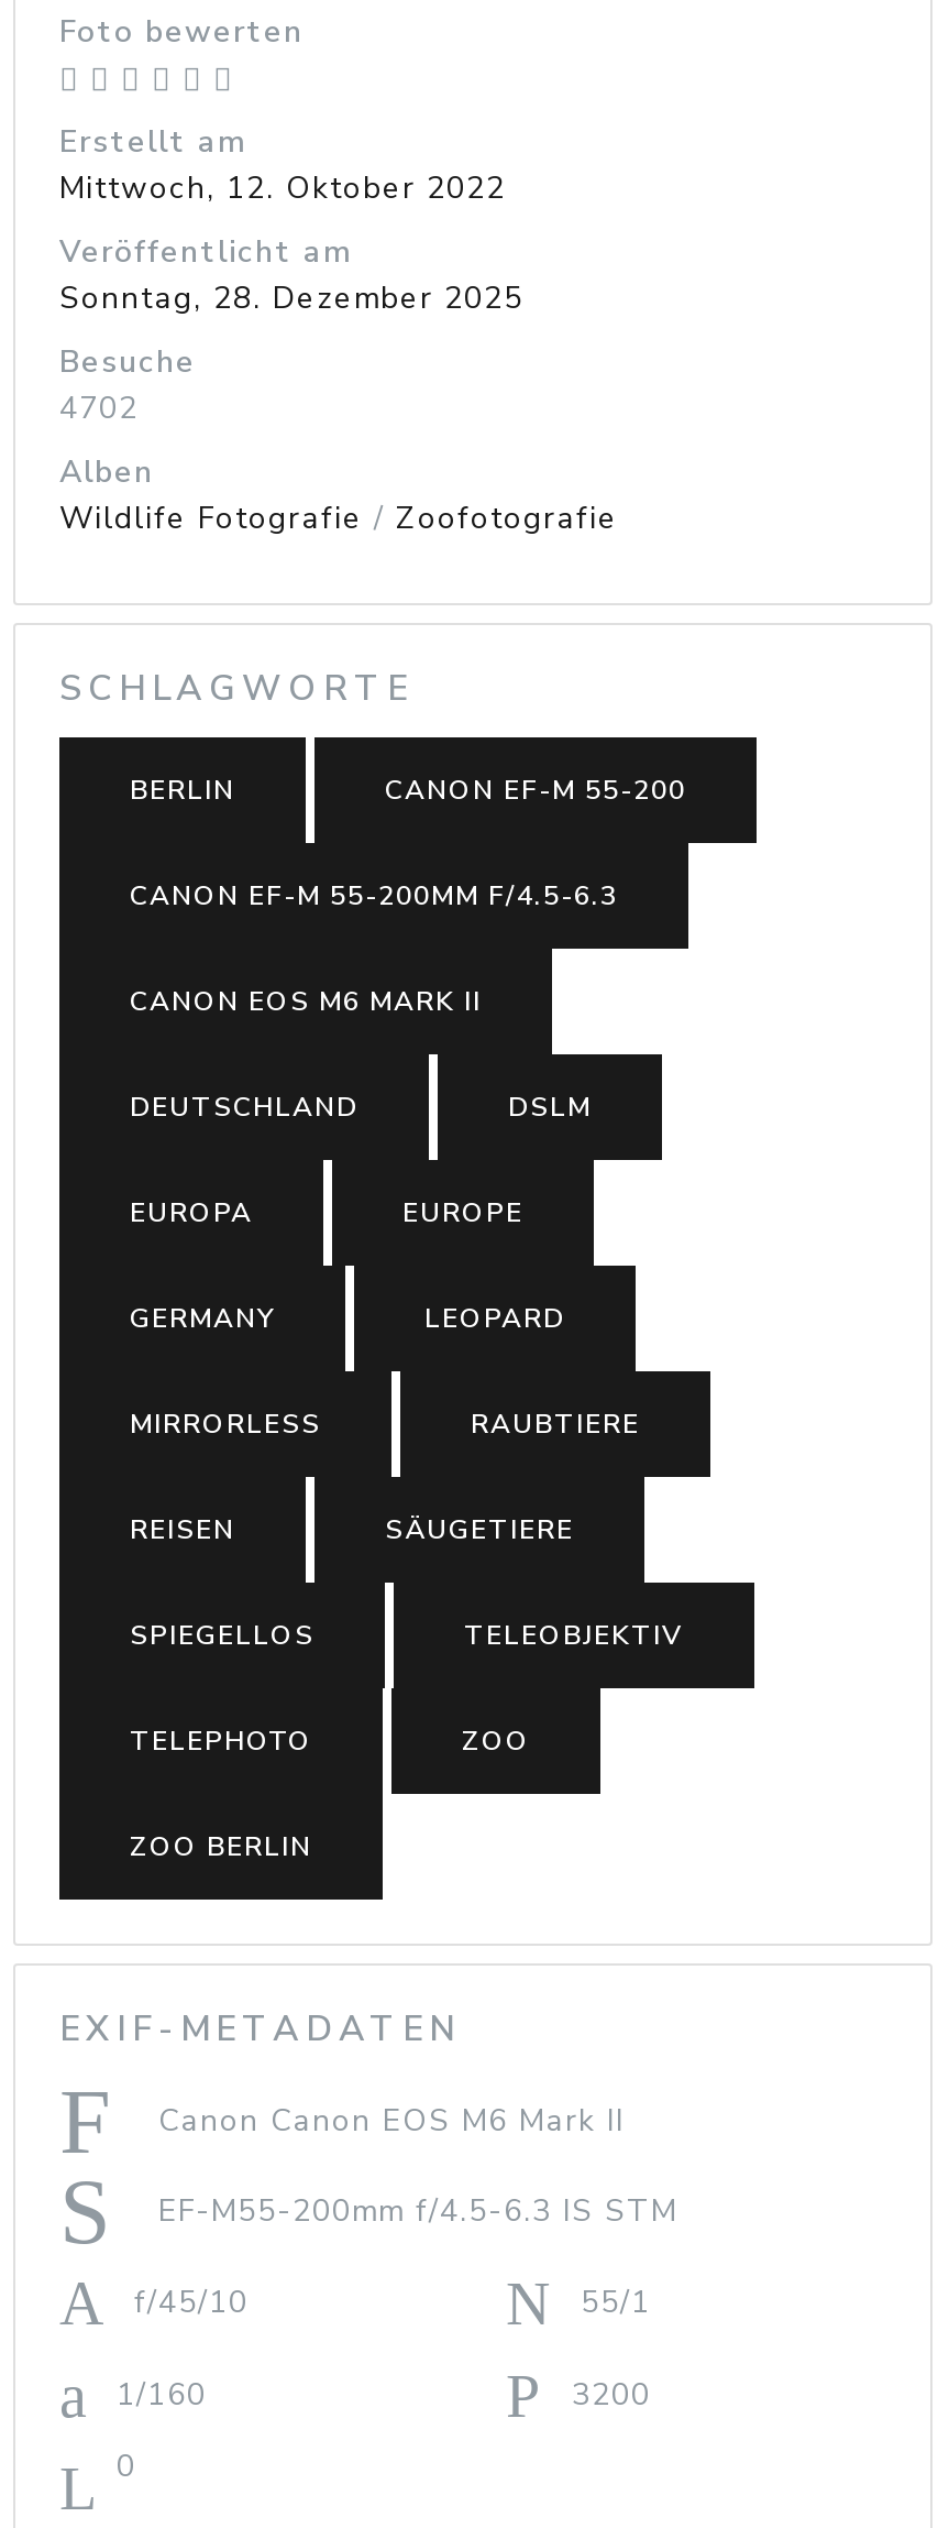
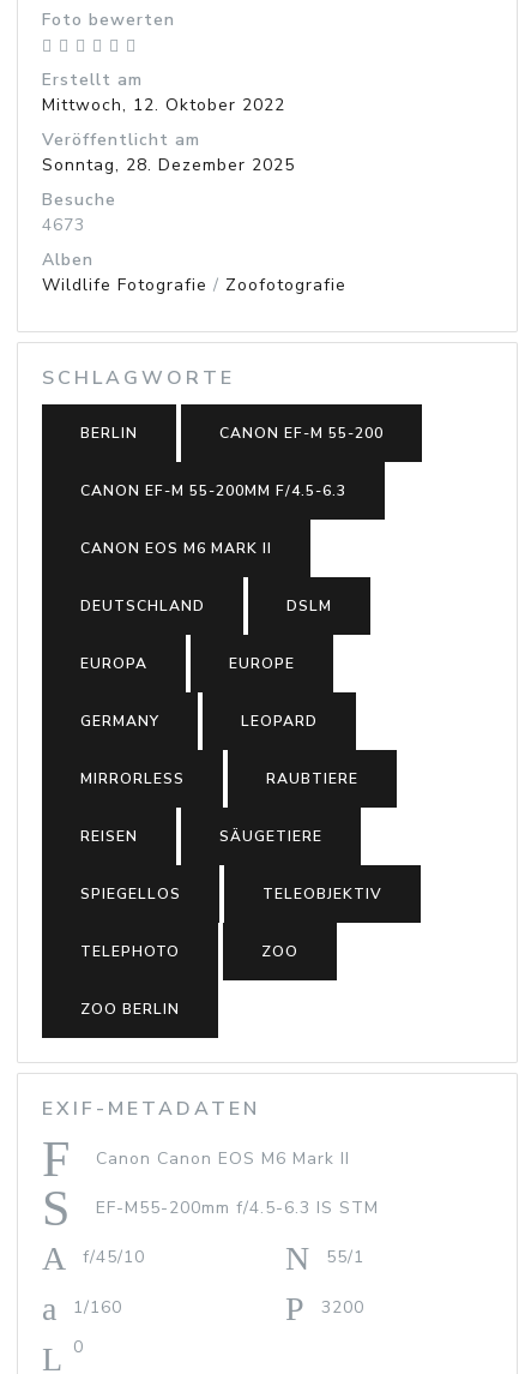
[59,387,139,428] 4702 -> [42,213,85,236] 4673

